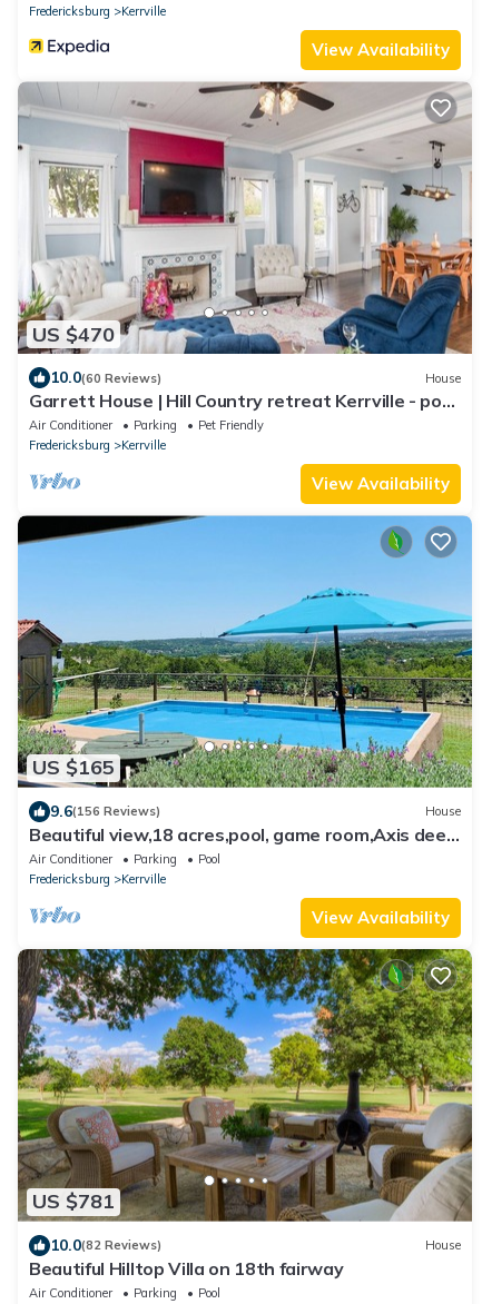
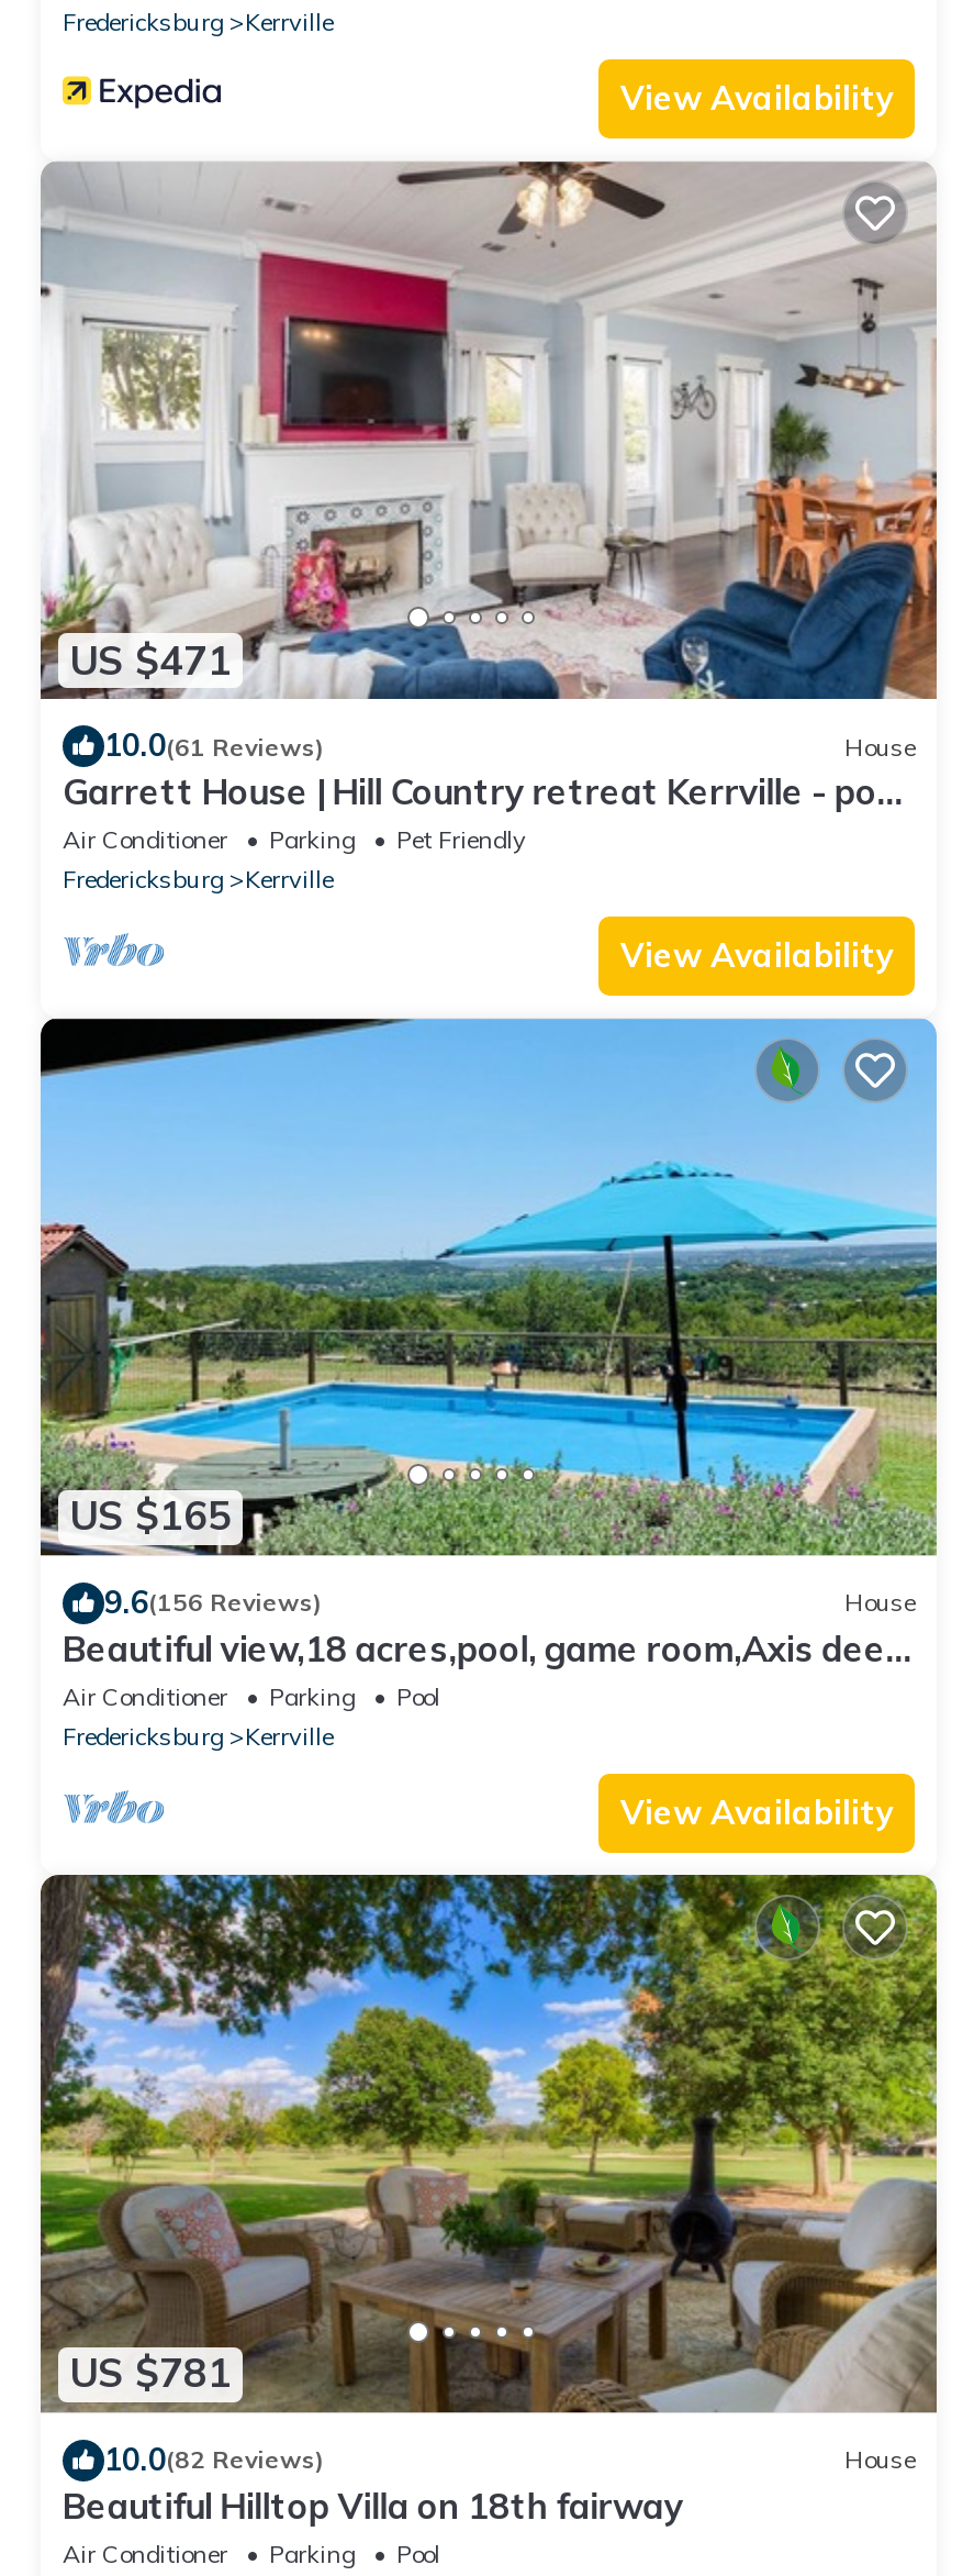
[32,321,115,347] US $470 -> [69,635,232,685] US $471
[50,367,161,387] 10.0(60 Reviews) -> [104,726,324,765] 10.0(61 Reviews)

